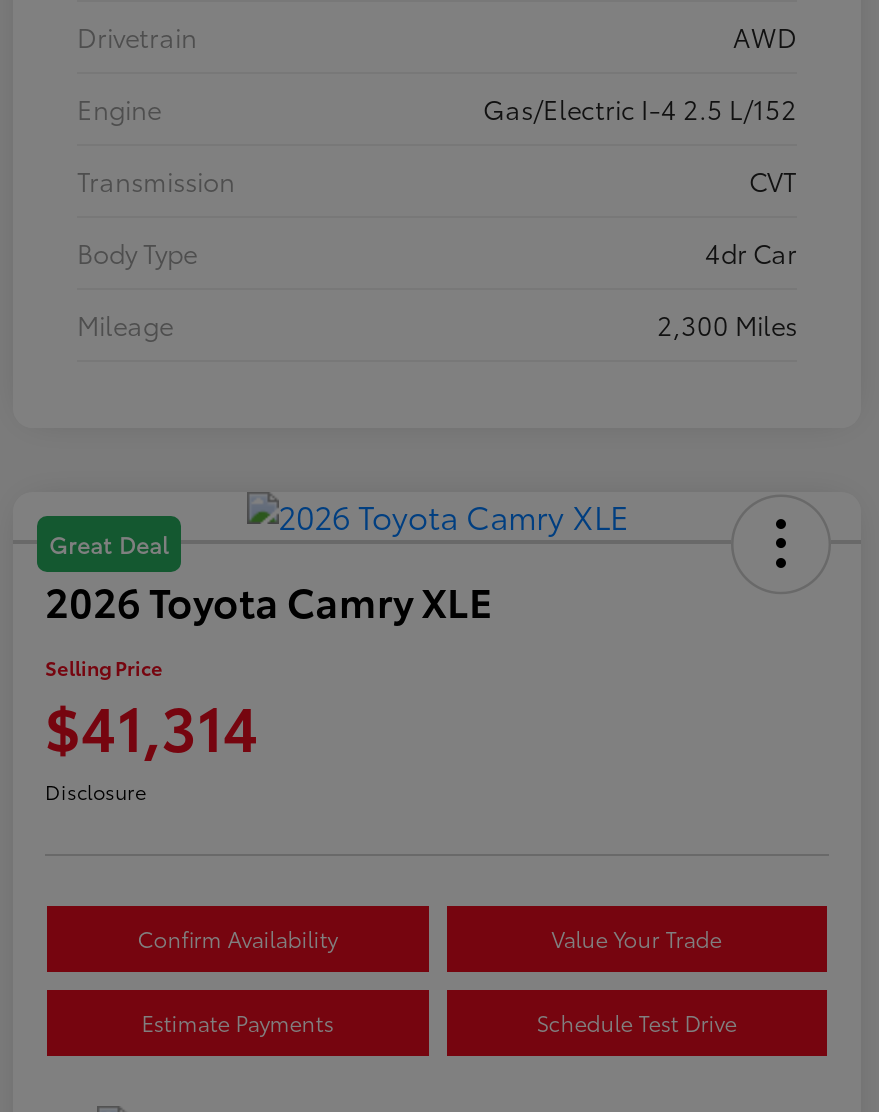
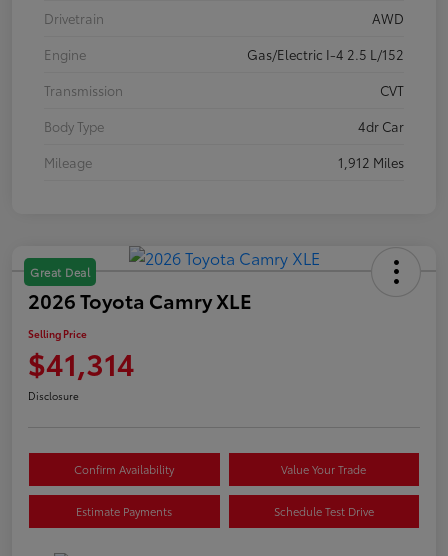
[657,307,797,343] 2,300 Miles -> [338,153,404,171] 1,912 Miles

